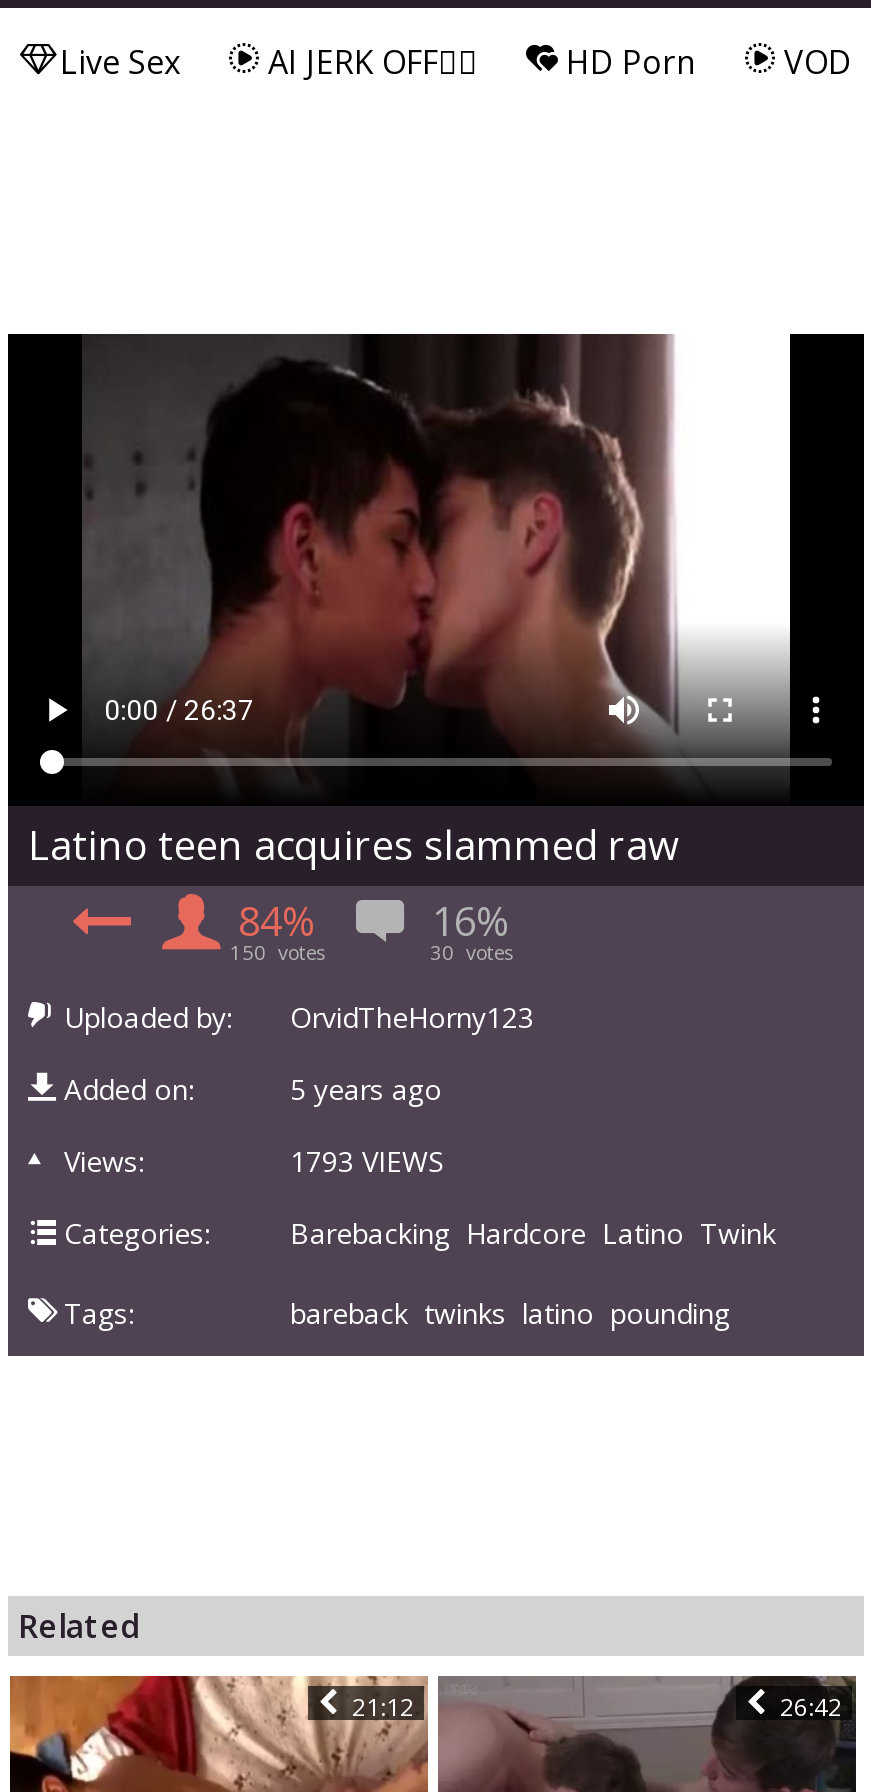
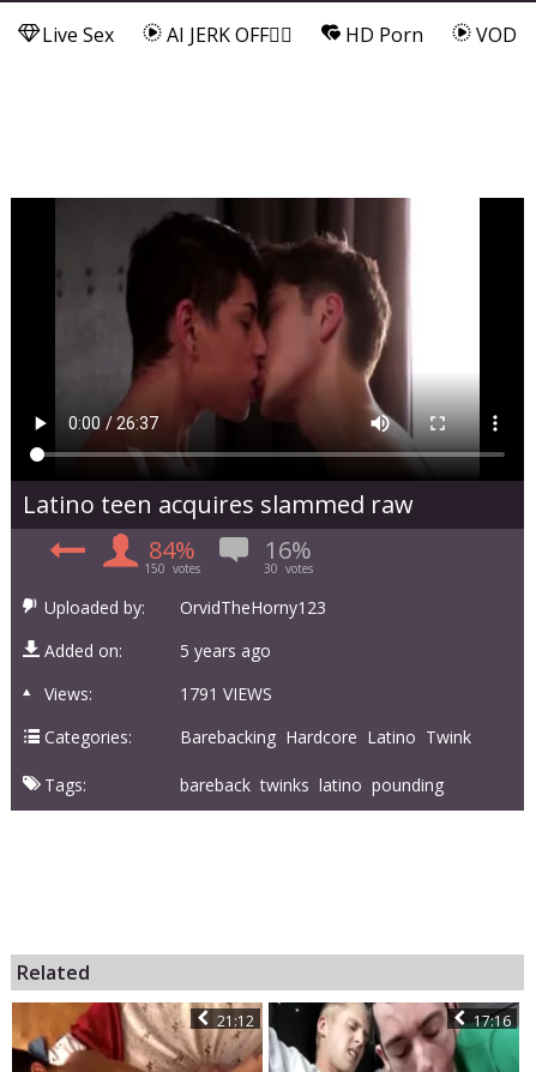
[258,1143,444,1181] 1793 VIEWS -> [161,683,272,706] 1791 VIEWS
[780,1691,842,1725] 26:42 -> [474,1011,511,1032] 17:16

